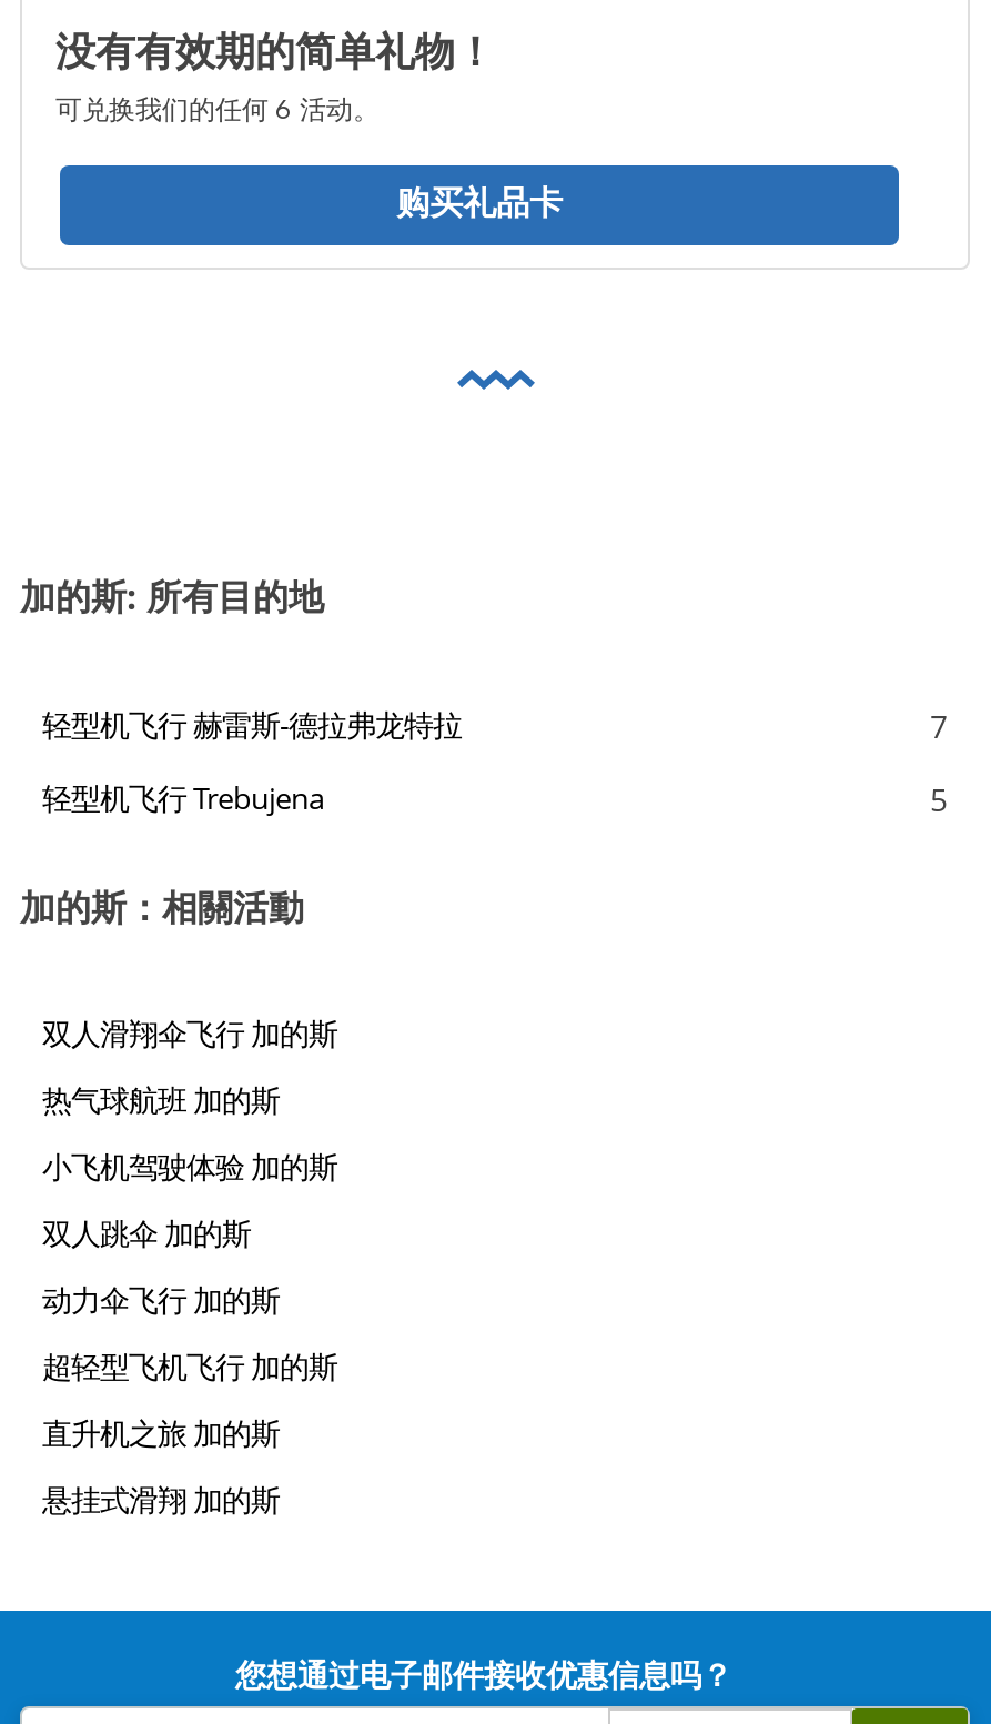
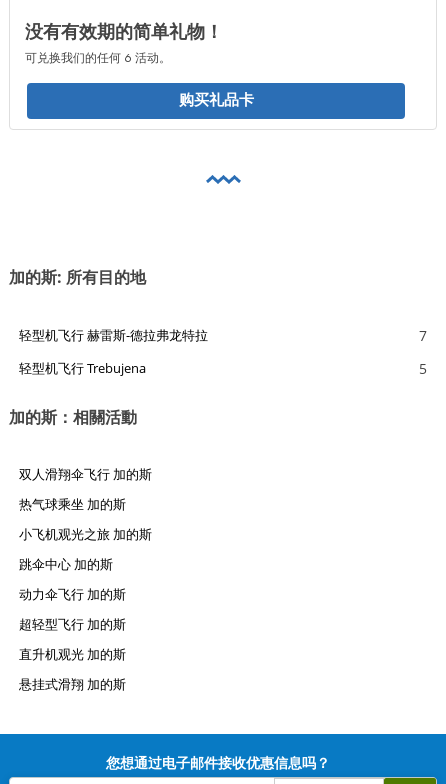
[42,1080,280,1120] 热气球航班 加的斯 -> [19,495,126,513] 热气球乘坐 加的斯
[42,1147,337,1187] 小飞机驾驶体验 加的斯 -> [19,525,152,543] 小飞机观光之旅 加的斯
[42,1213,251,1253] 双人跳伞 加的斯 -> [19,555,113,573] 跳伞中心 加的斯
[42,1347,337,1387] 超轻型飞机飞行 加的斯 -> [19,615,126,633] 超轻型飞行 加的斯
[42,1413,280,1453] 直升机之旅 加的斯 -> [19,645,126,663] 直升机观光 加的斯

